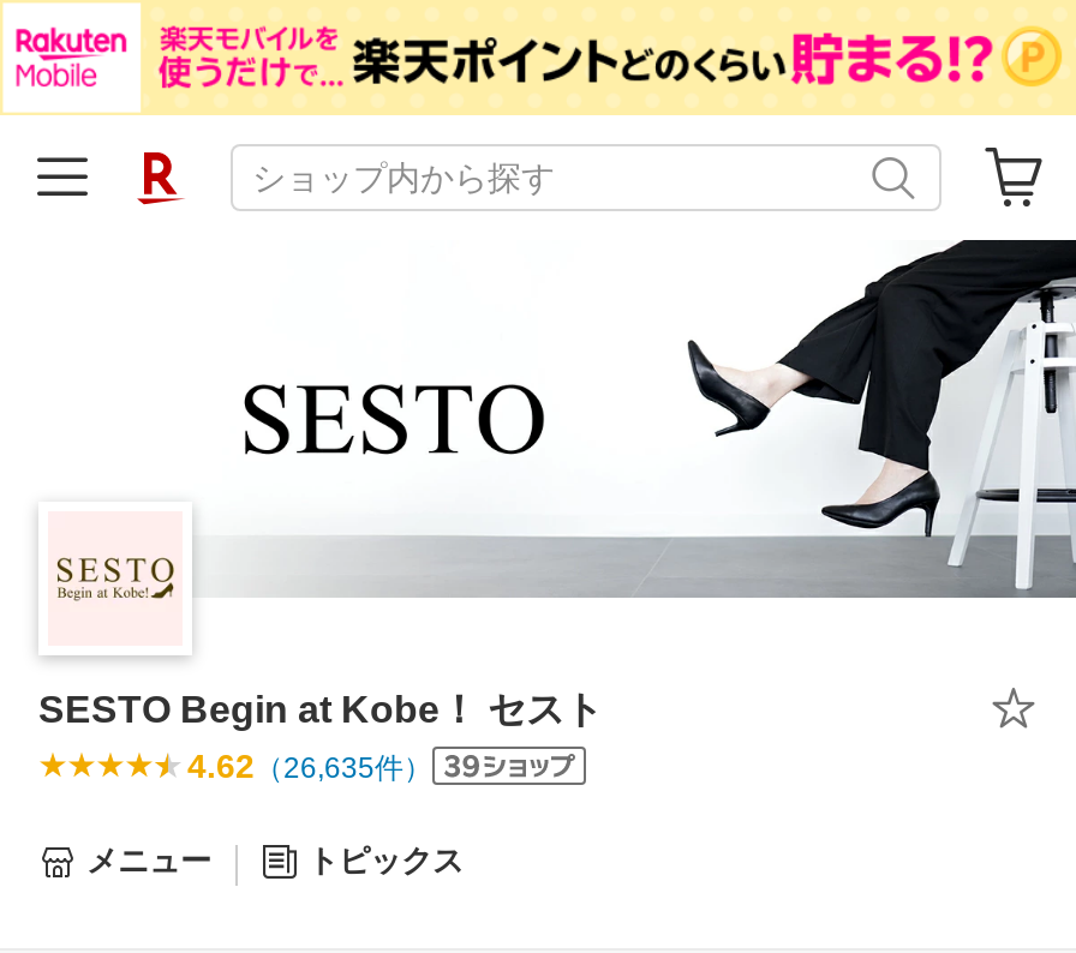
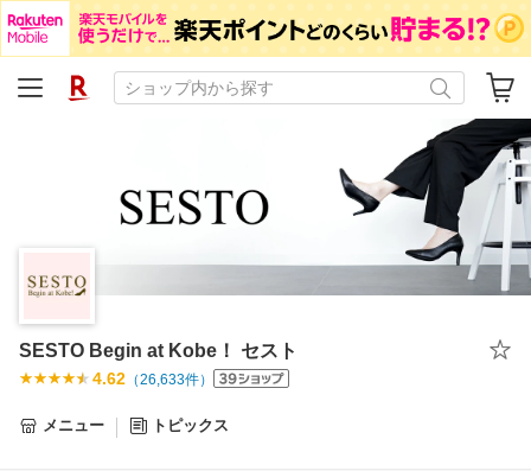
[187,747,432,785] 4.62（26,635件） -> [92,369,213,388] 4.62（26,633件）

